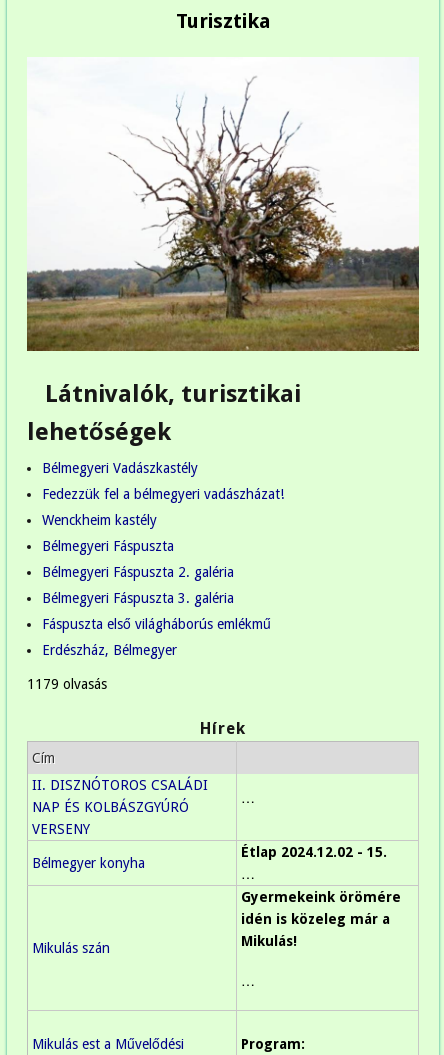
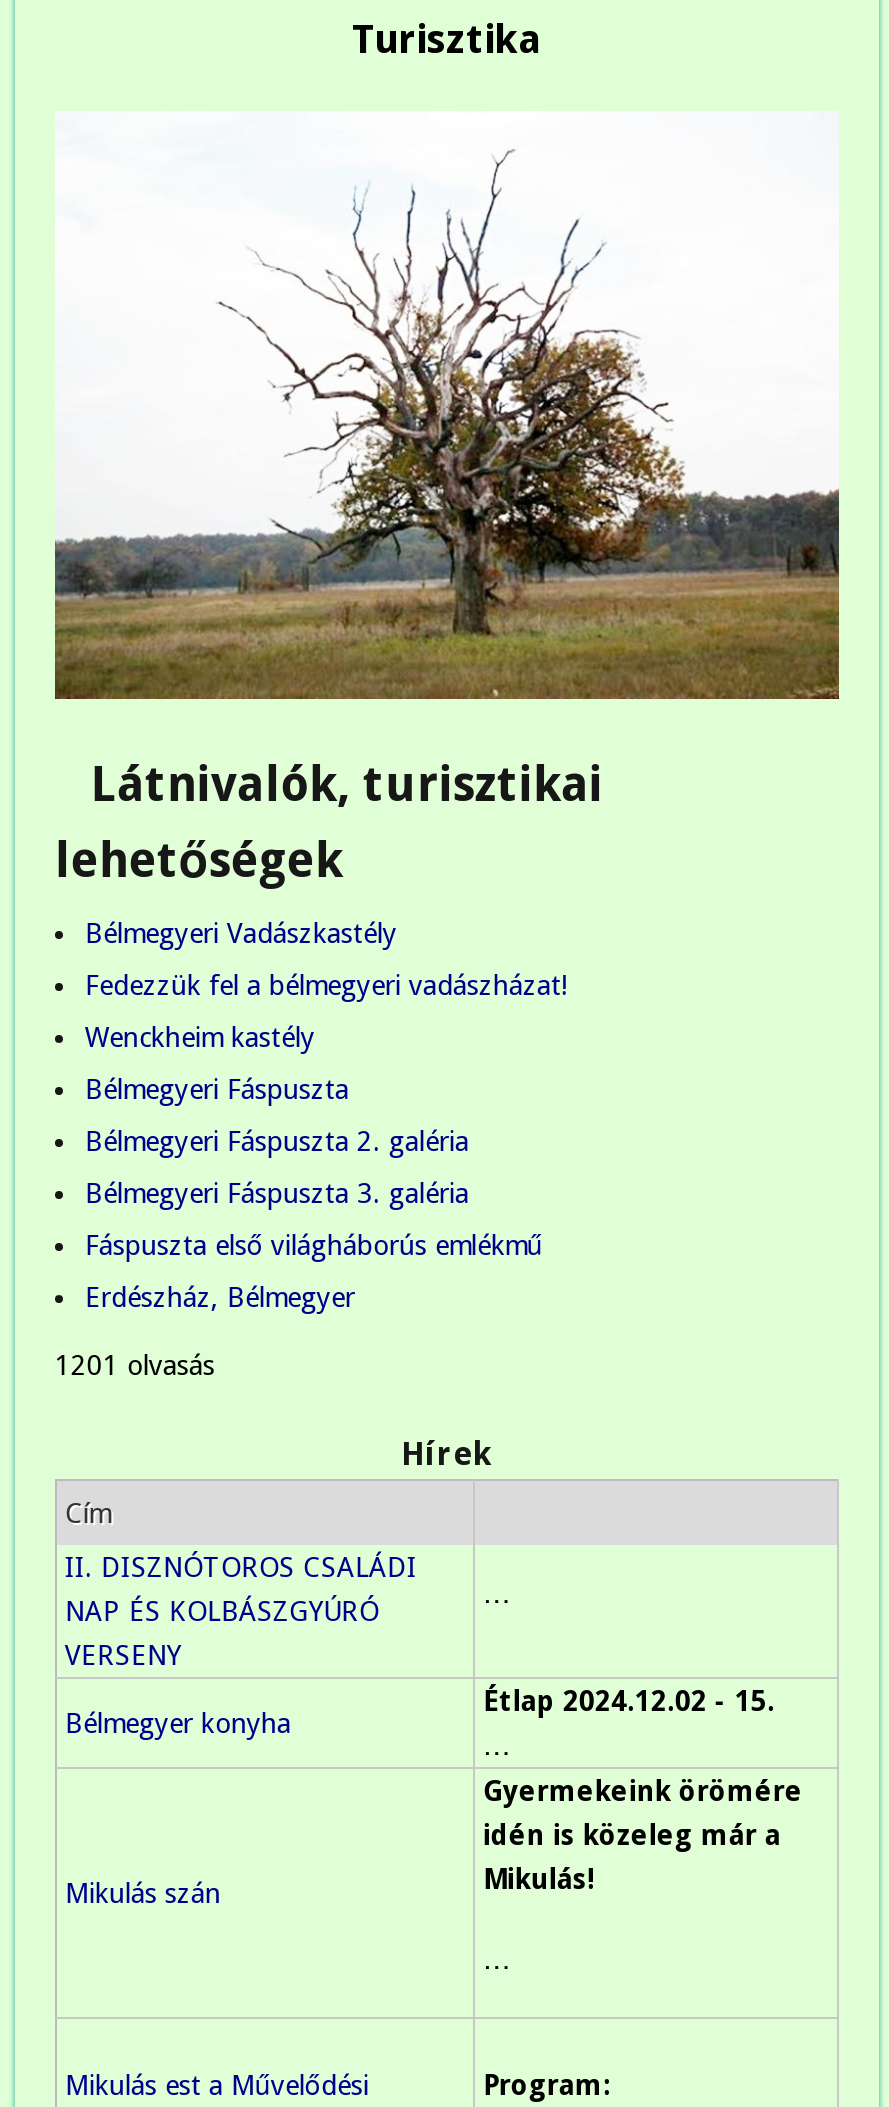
[27,676,107,692] 1179 olvasás -> [55,1349,215,1381] 1201 olvasás

